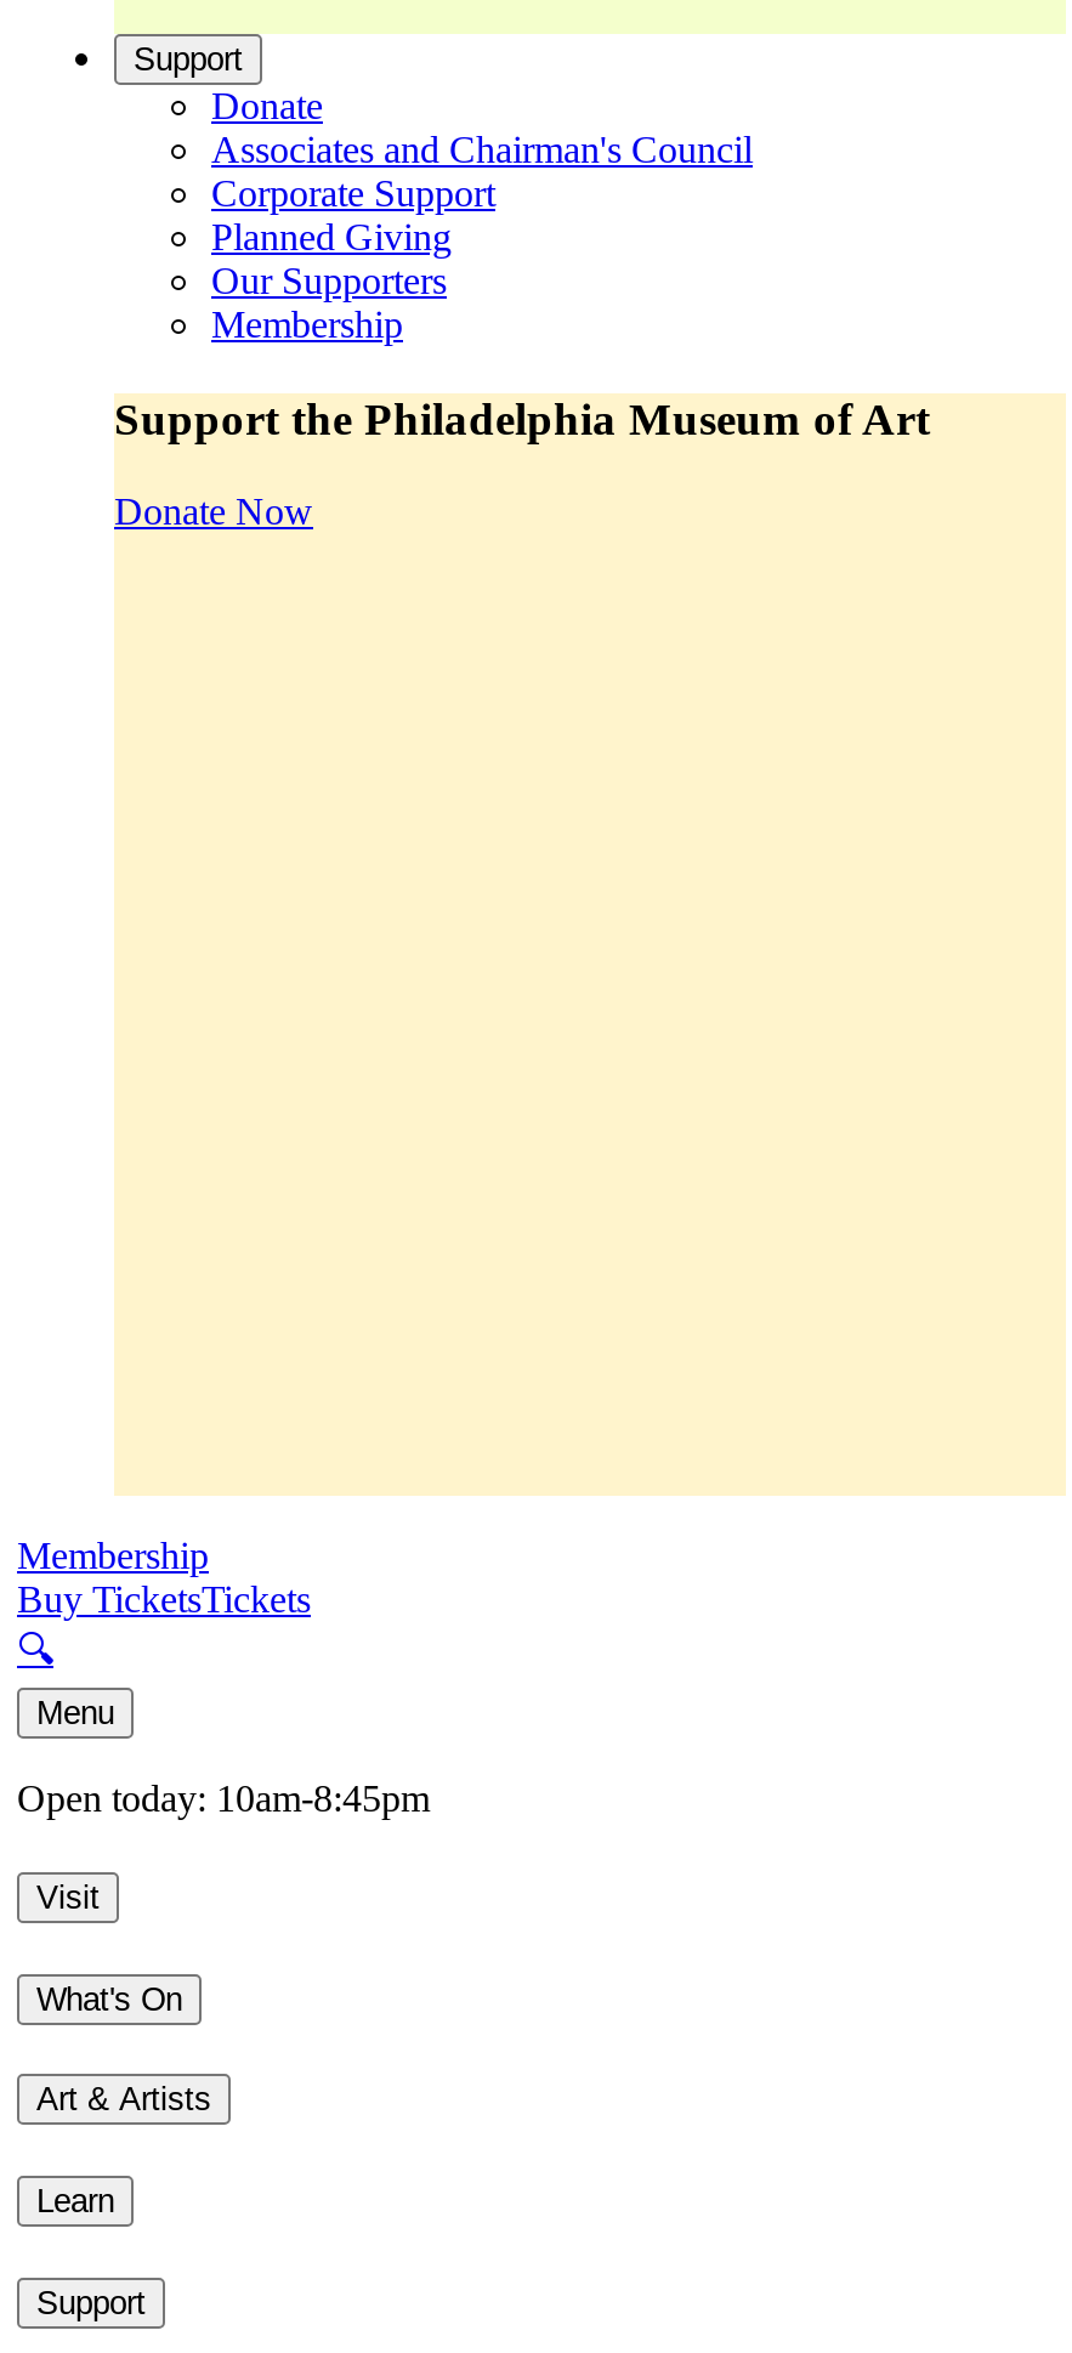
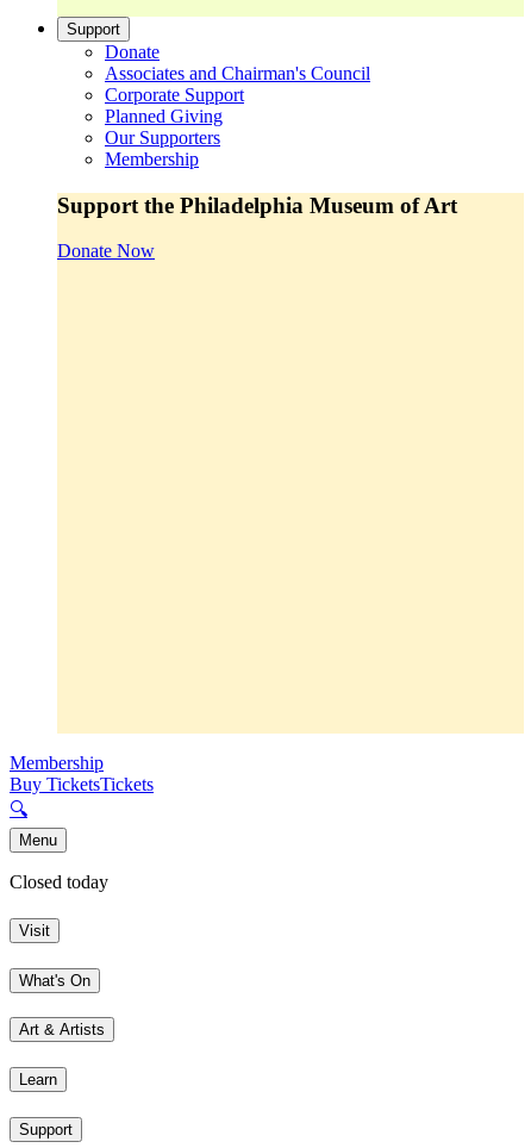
[17,1778,430,1820] Open today: 10am-8:45pm -> [10,872,108,892] Closed today

